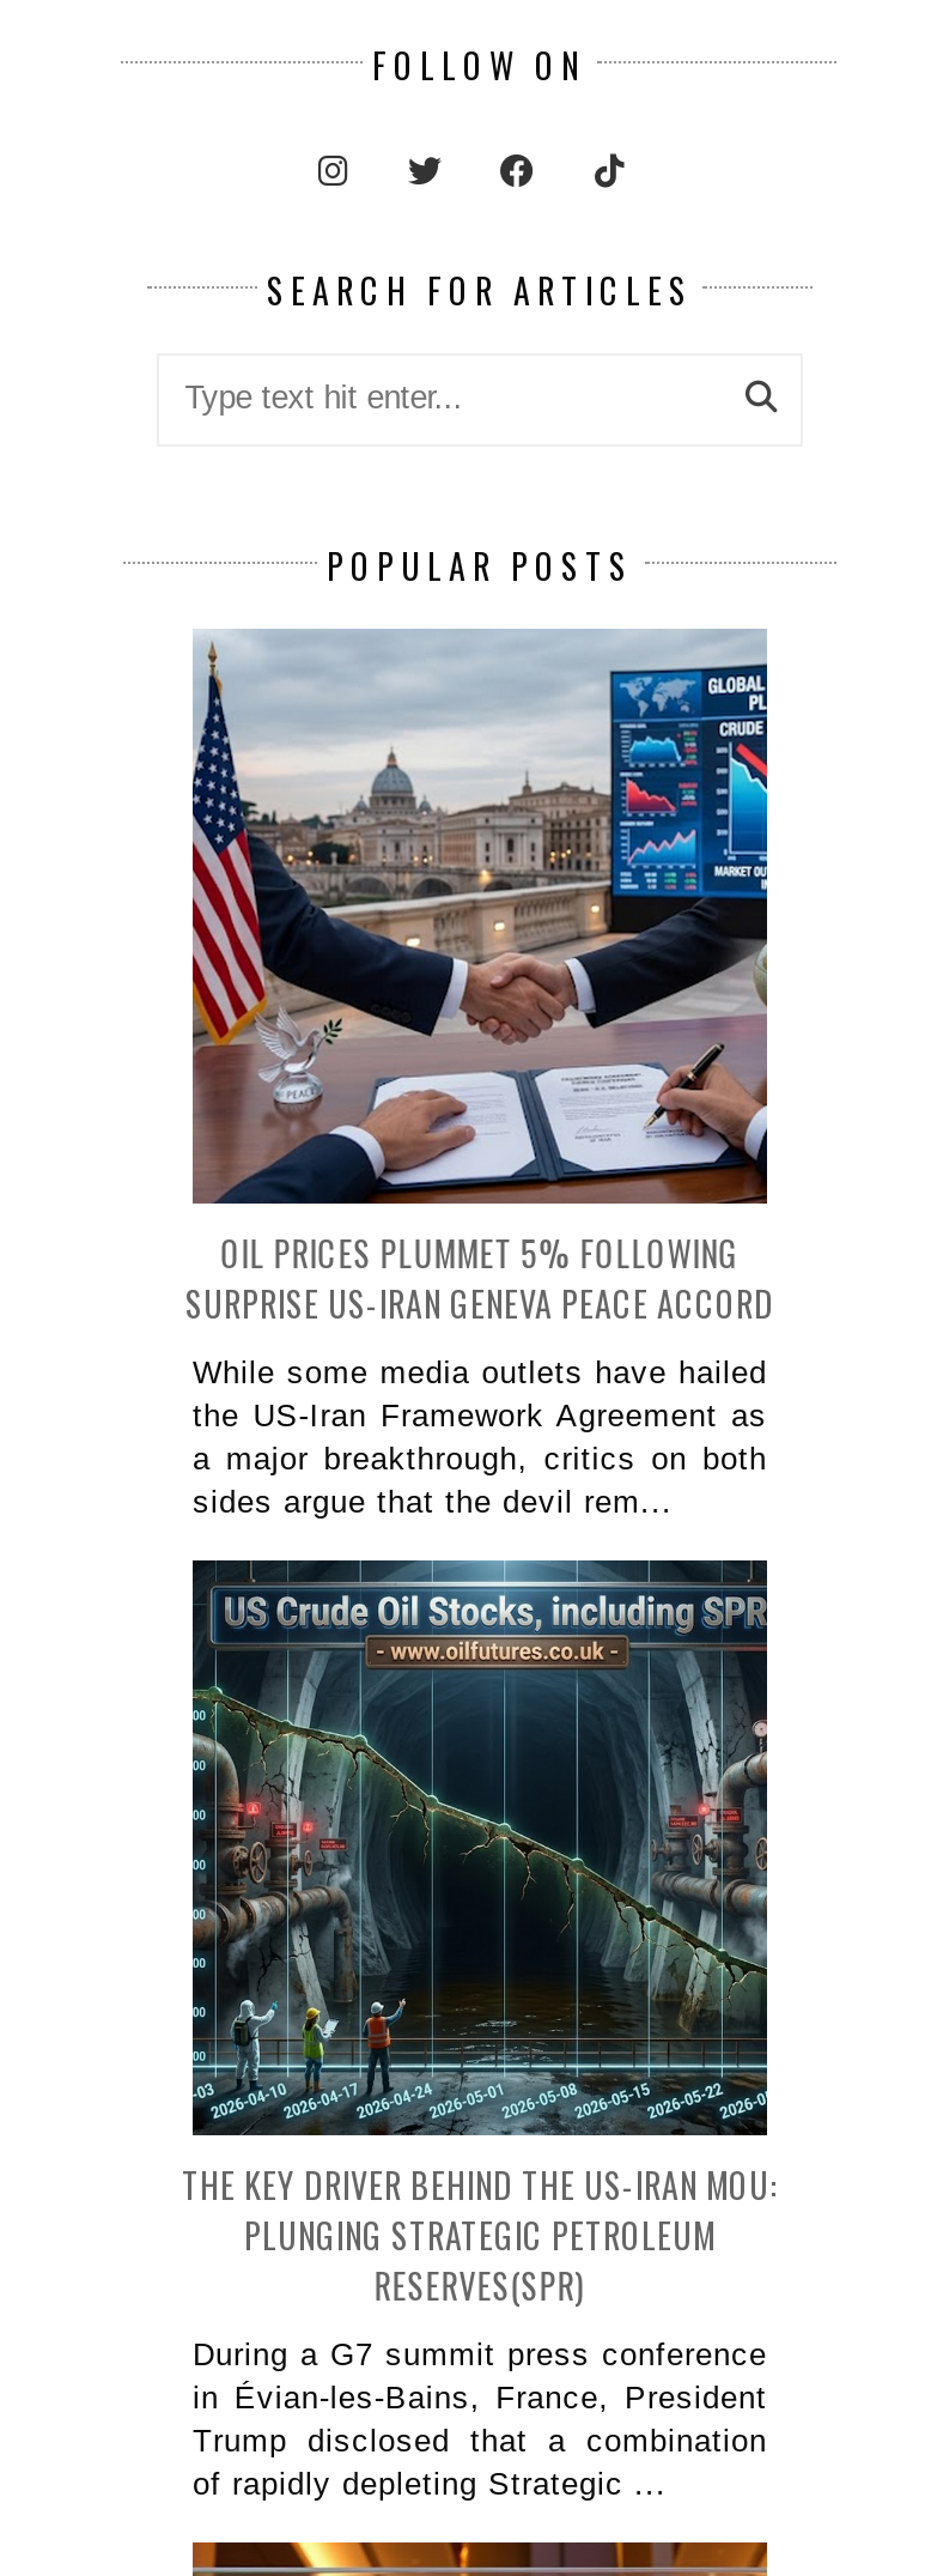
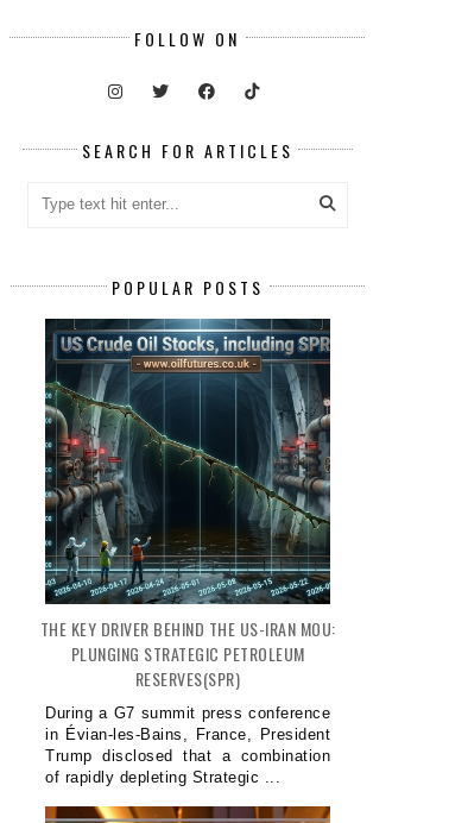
[185,629,774,1519] [image] | OIL PRICES PLUMMET 5% FOLLOWING | SURPRISE US-IRAN GENEVA PEACE ACCORD | While some media outlets have hailed | the US-Iran Framework Agreement as | a major breakthrough, critics on both | sides argue that the devil rem... -> none

